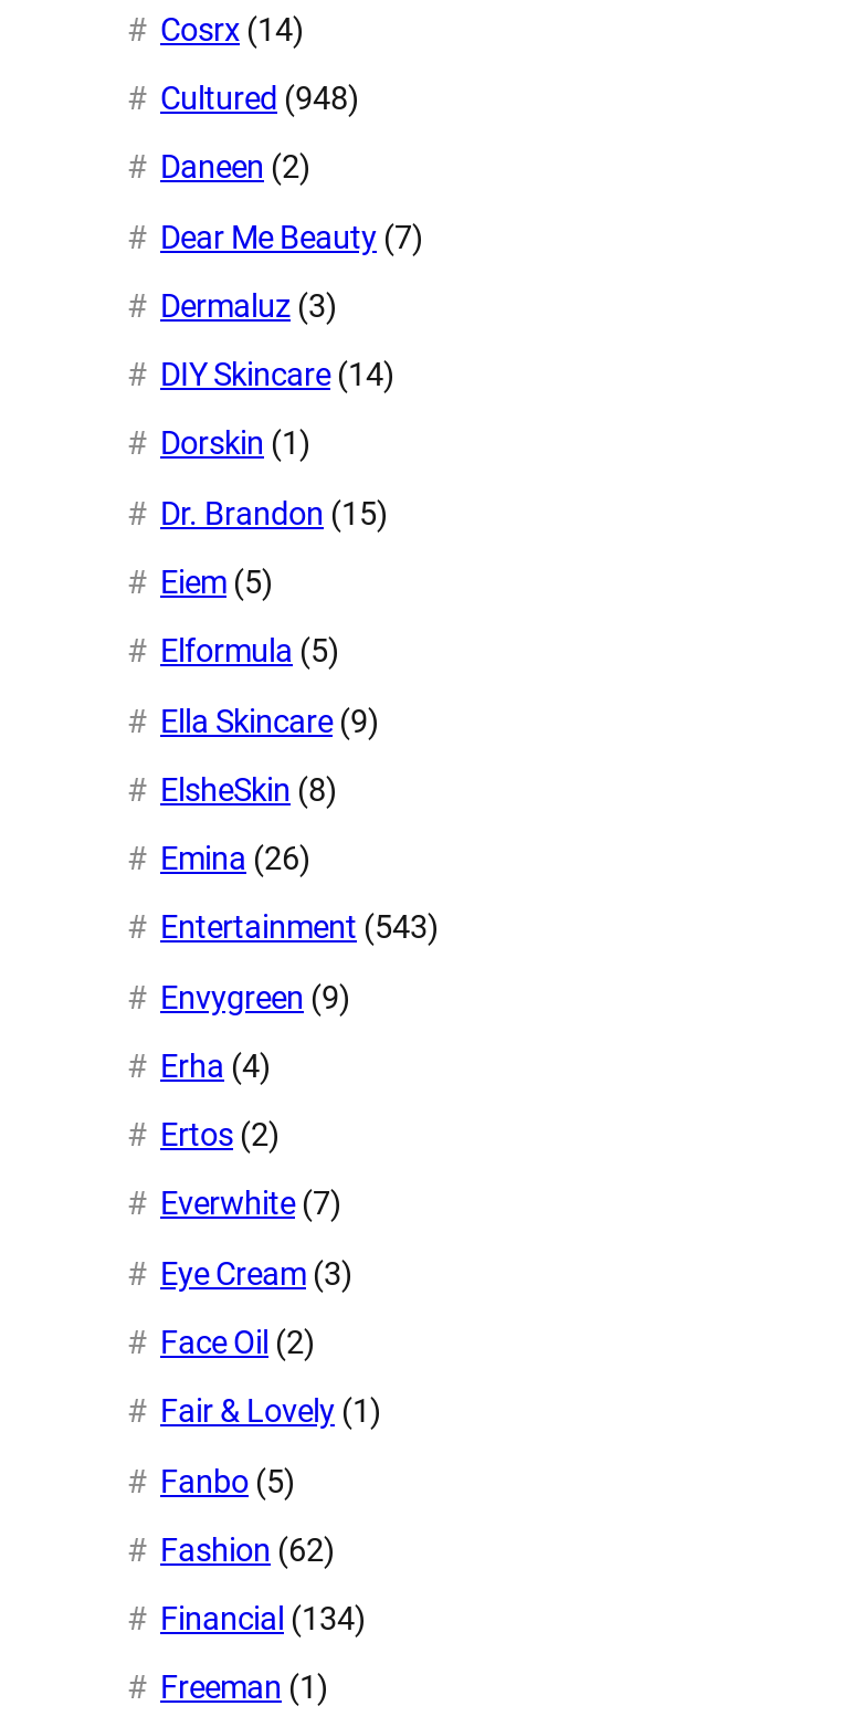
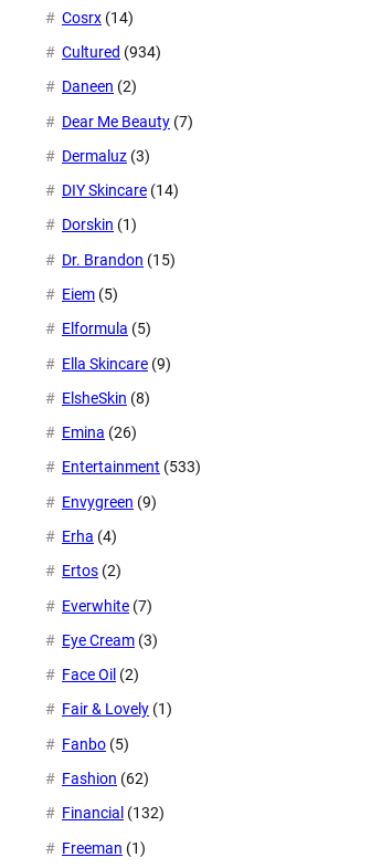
[160,81,359,116] Cultured (948) -> [62,43,161,61] Cultured (934)
[160,910,439,946] Entertainment (543) -> [62,458,201,476] Entertainment (533)
[160,1602,366,1637] Financial (134) -> [62,804,165,822] Financial (132)

